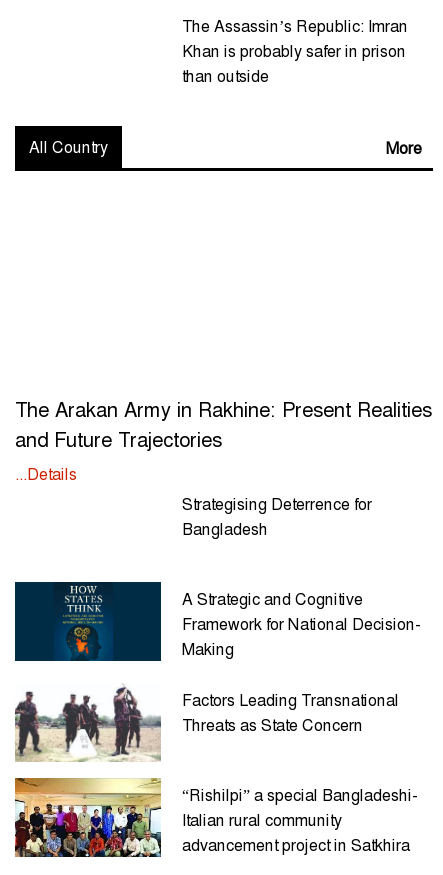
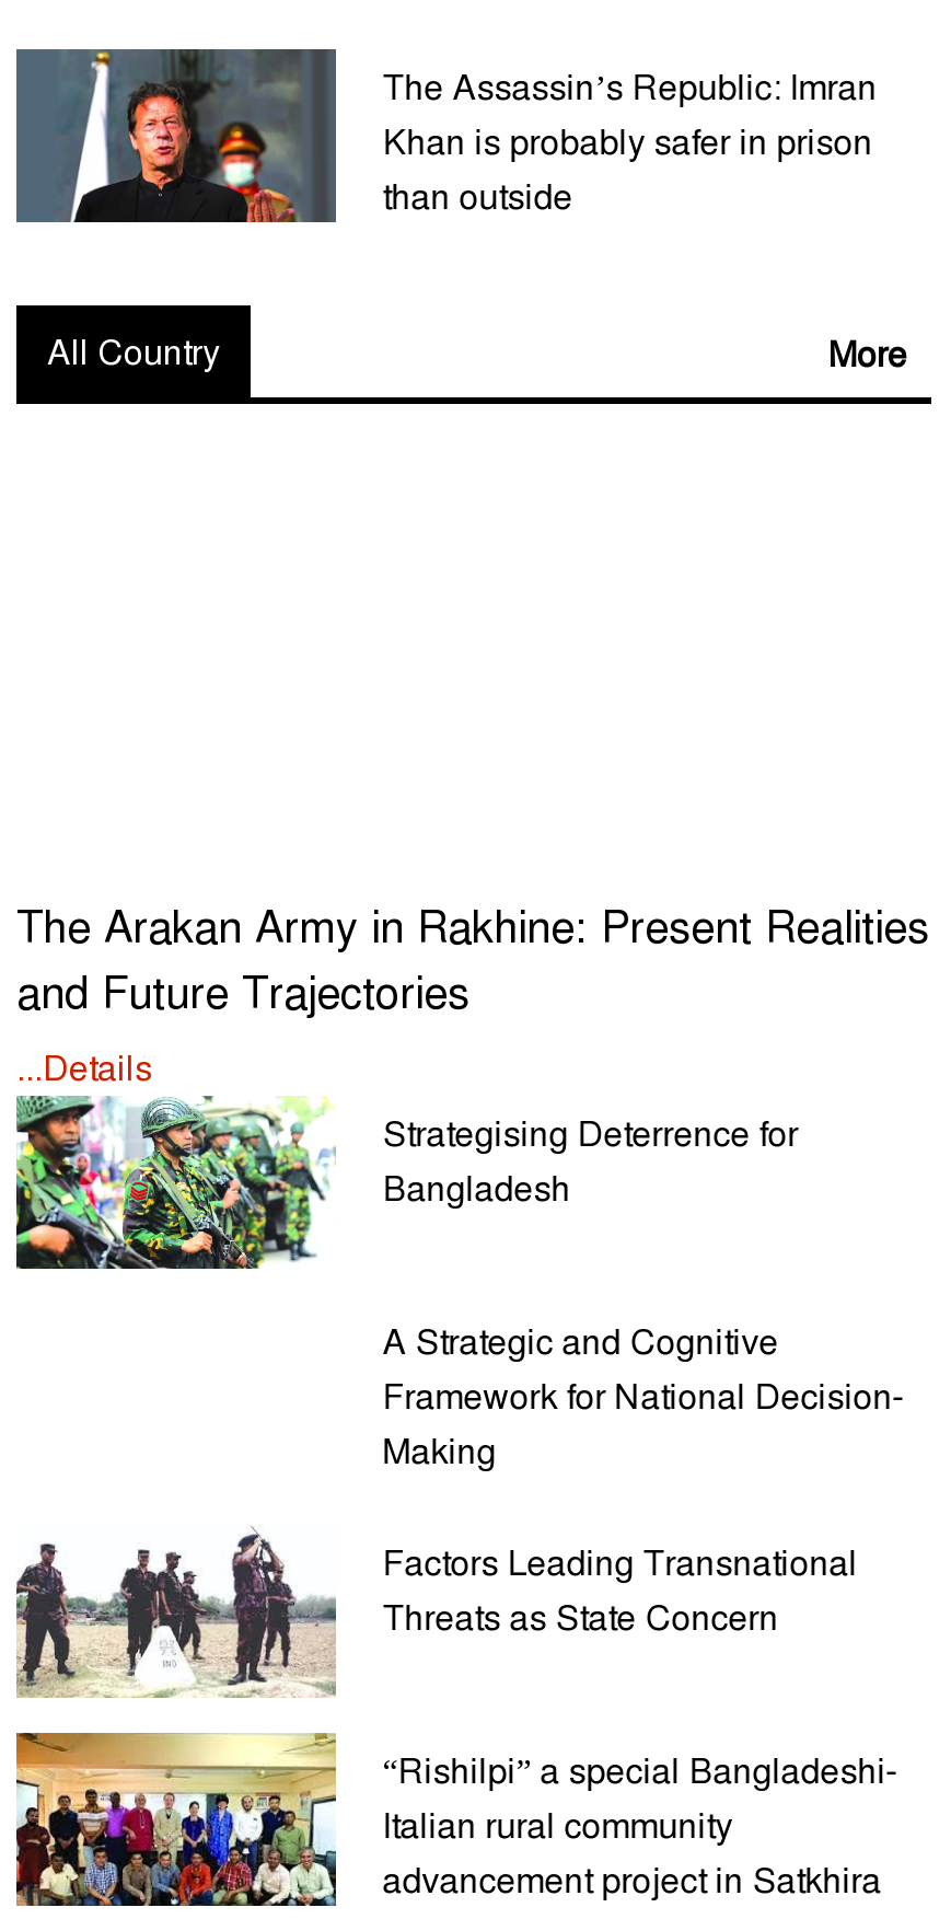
none -> [14,47,338,224] [image]
none -> [14,1094,336,1271] [image]
[14,581,162,662] [image] -> none

